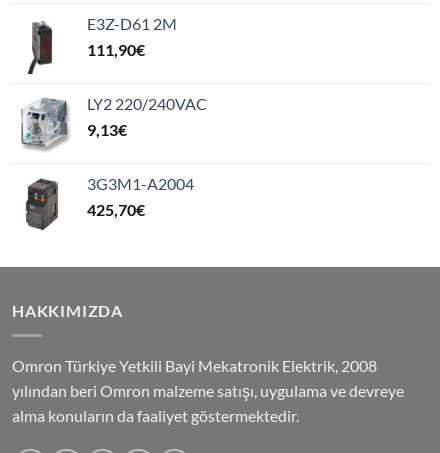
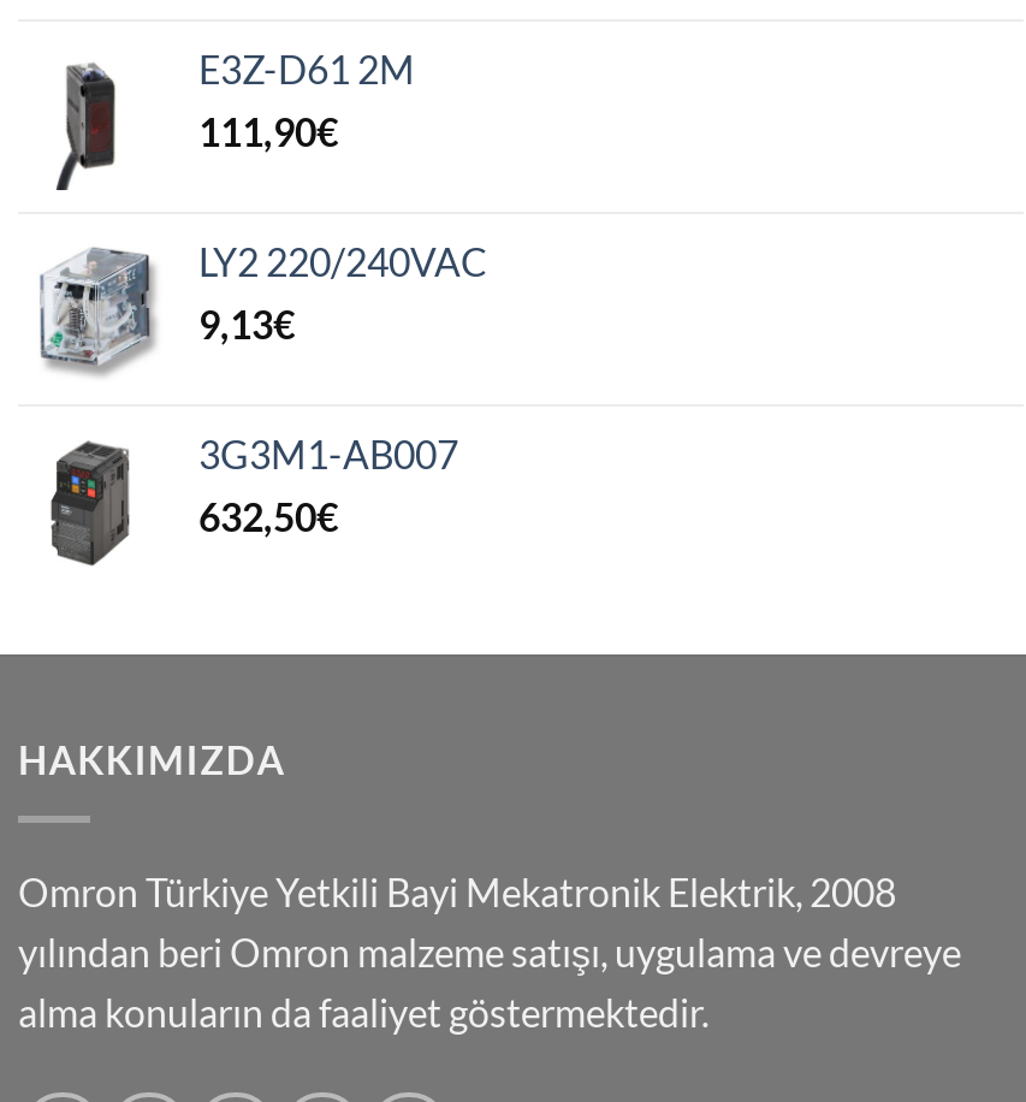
[87,174,194,219] 3G3M1-A2004 | 425,70€ -> [198,432,458,540] 3G3M1-AB007 | 632,50€

